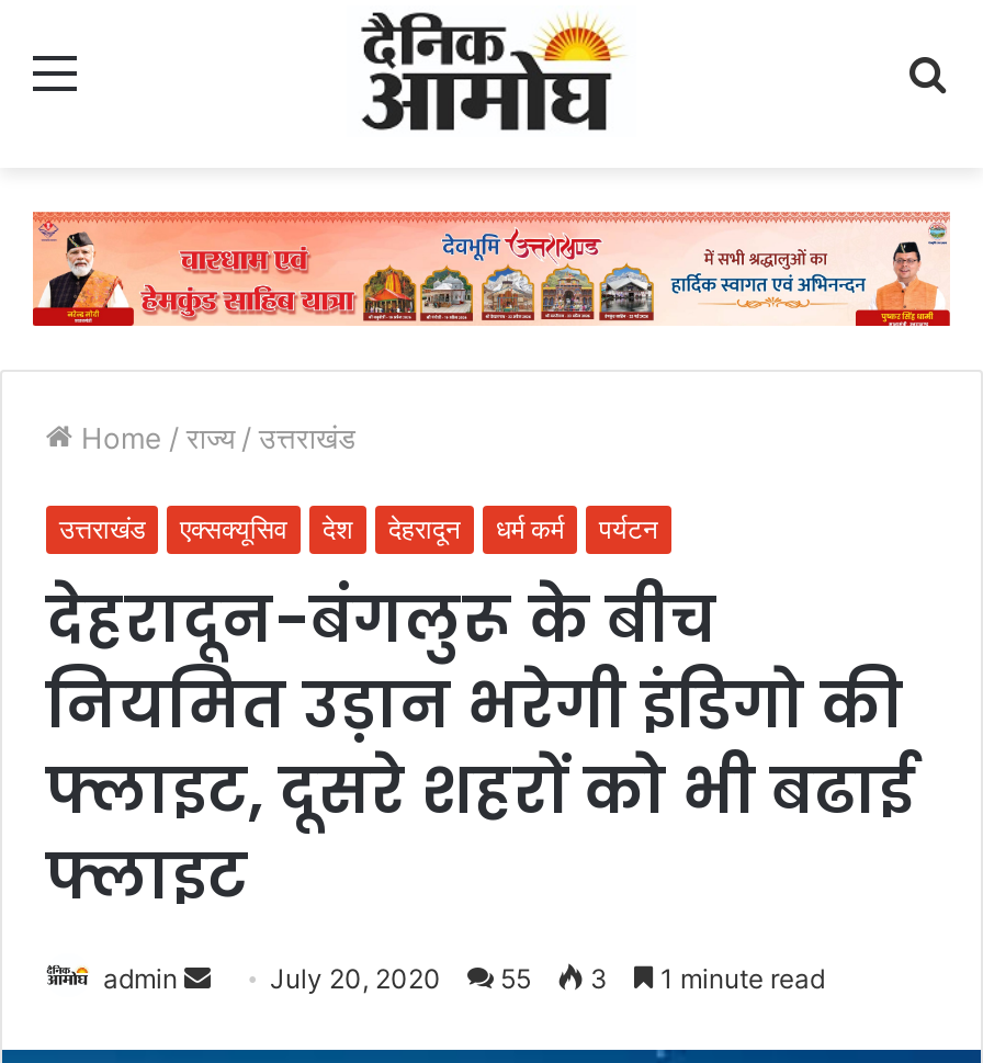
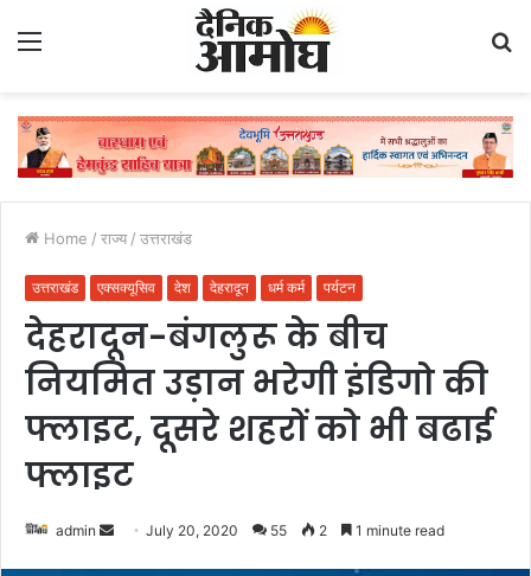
[584,961,608,994] 3 -> [315,521,327,539] 2

